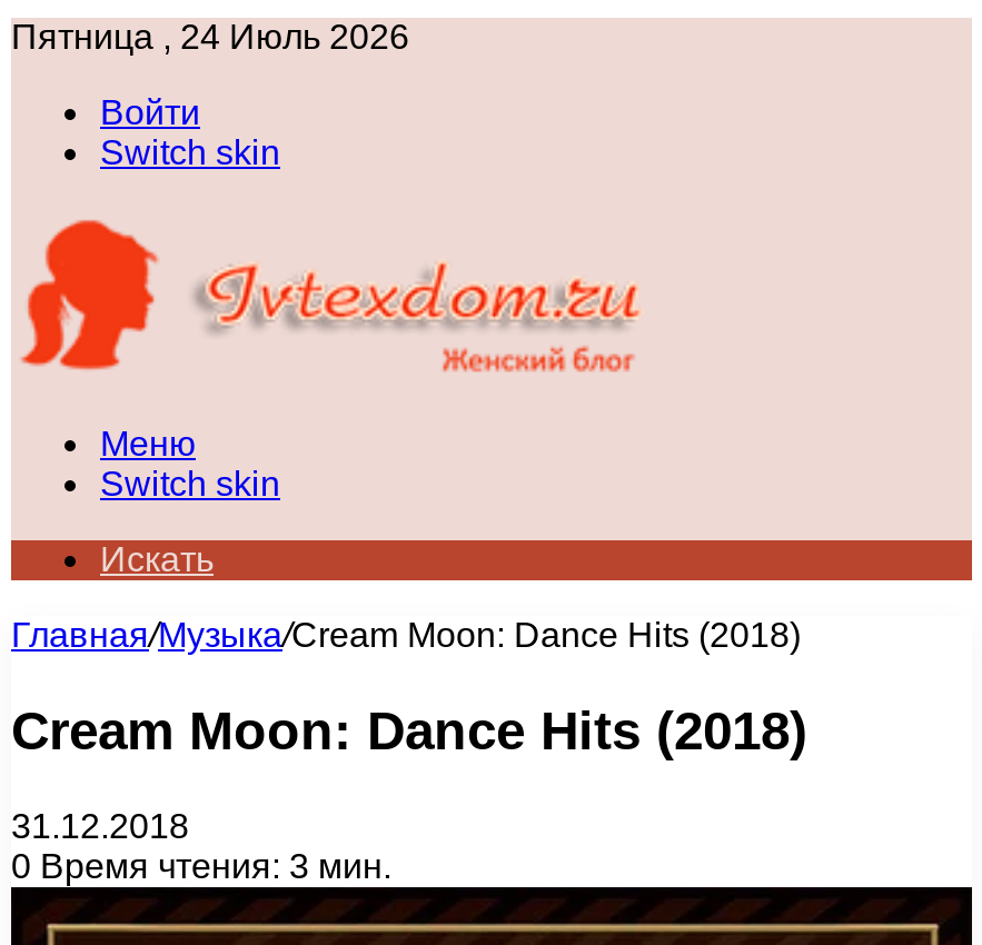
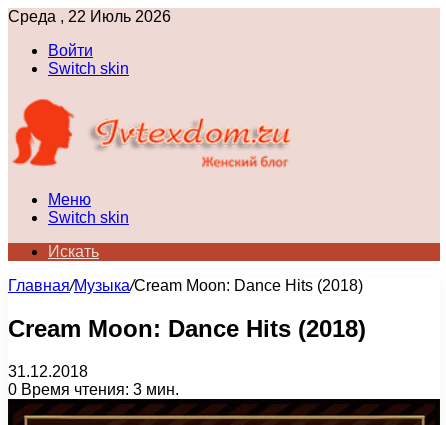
[11,18,409,56] Пятница , 24 Июль 2026 -> [8,8,171,25] Среда , 22 Июль 2026

